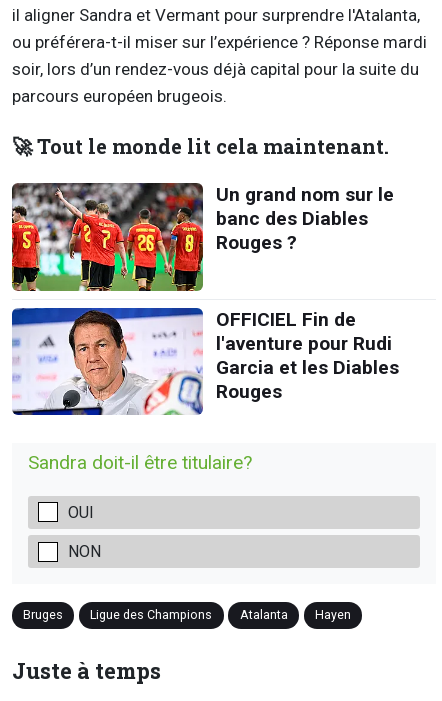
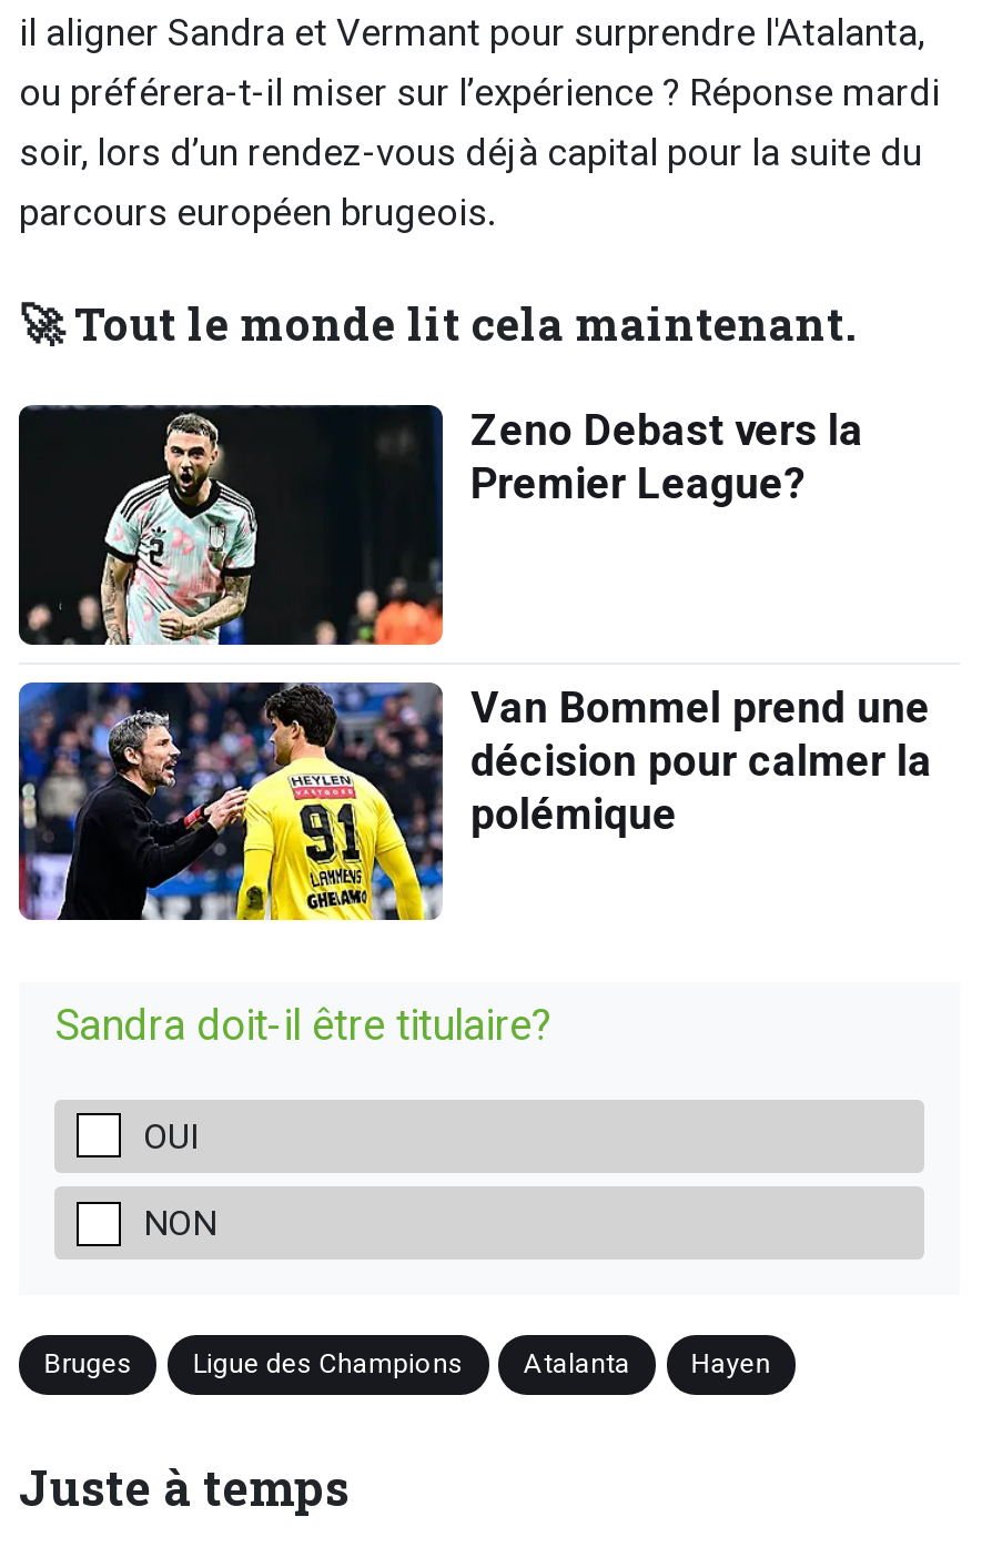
[11,182,394,292] [image] | Un grand nom sur le | banc des Diables | Rouges ? -> [17,403,863,647] [image] | Zeno Debast vers la | Premier League?
[12,307,399,416] [image] | OFFICIEL Fin de | l'aventure pour Rudi | Garcia et les Diables | Rouges -> [17,680,932,922] [image] | Van Bommel prend une | décision pour calmer la | polémique

